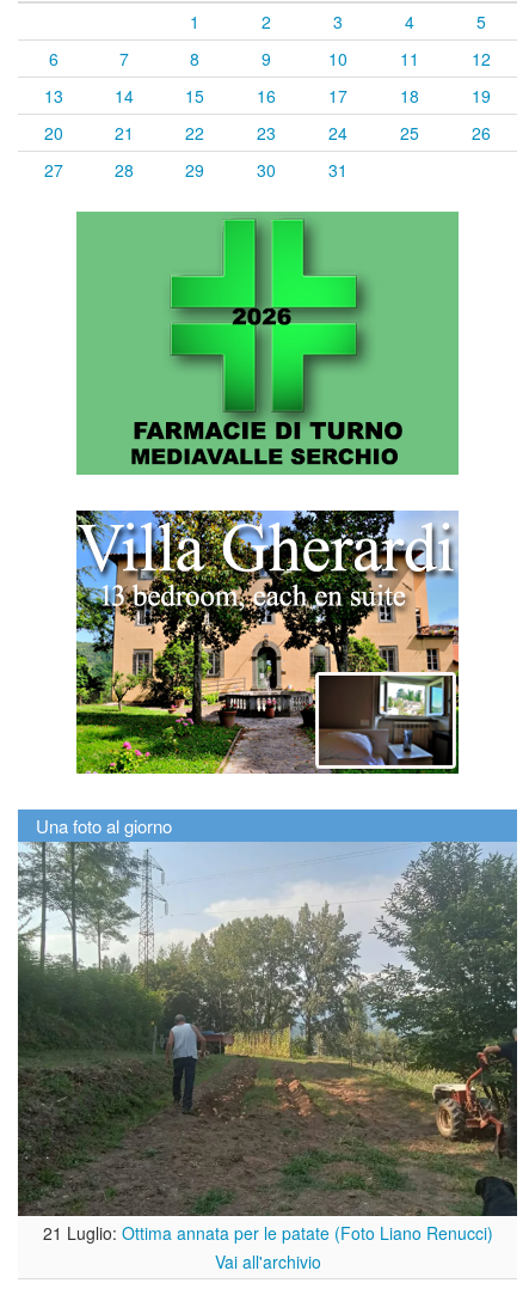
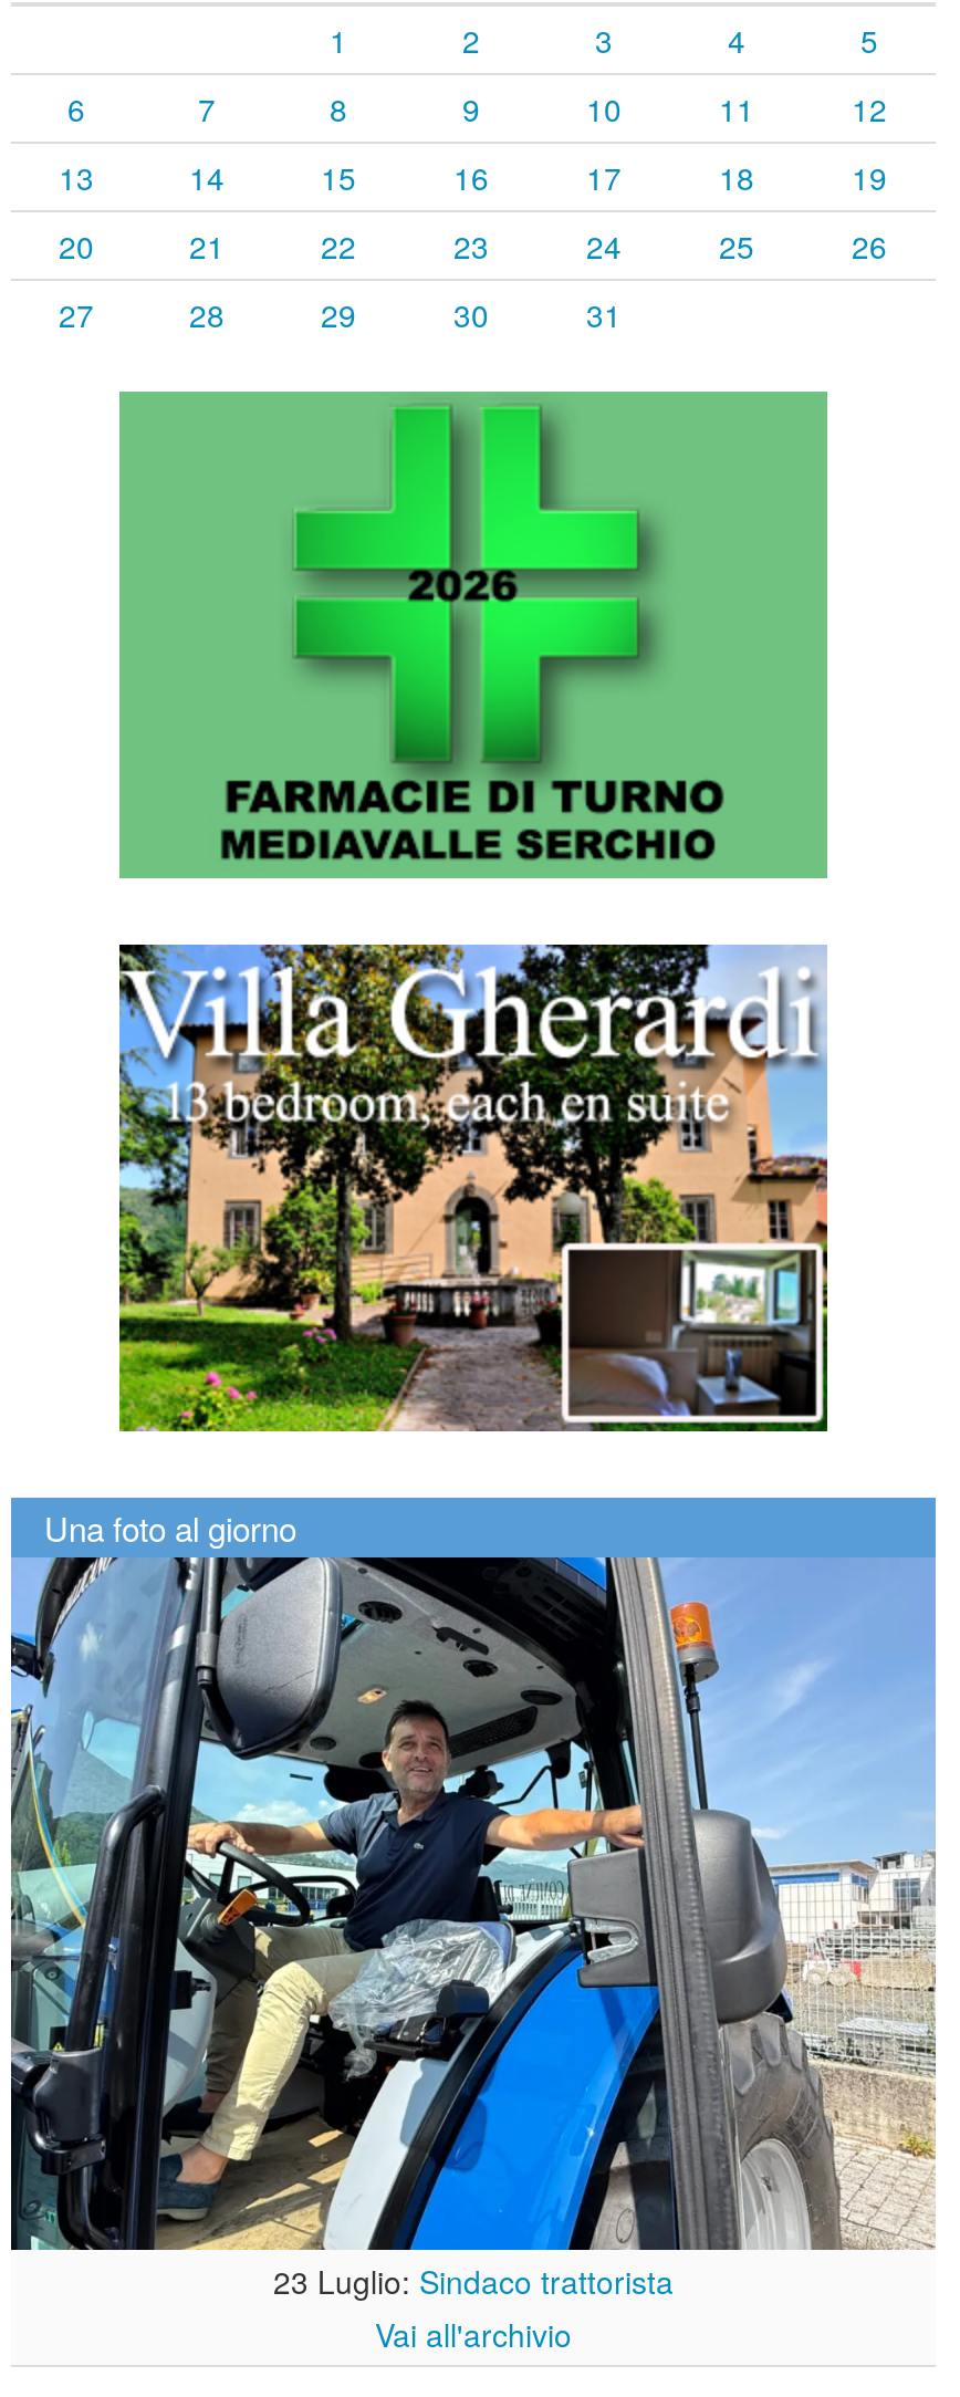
[17,841,518,1245] [image] | 21 Luglio: Ottima annata per le patate (Foto Liano Renucci) -> [11,1555,936,2304] [image] | 23 Luglio: Sindaco trattorista

